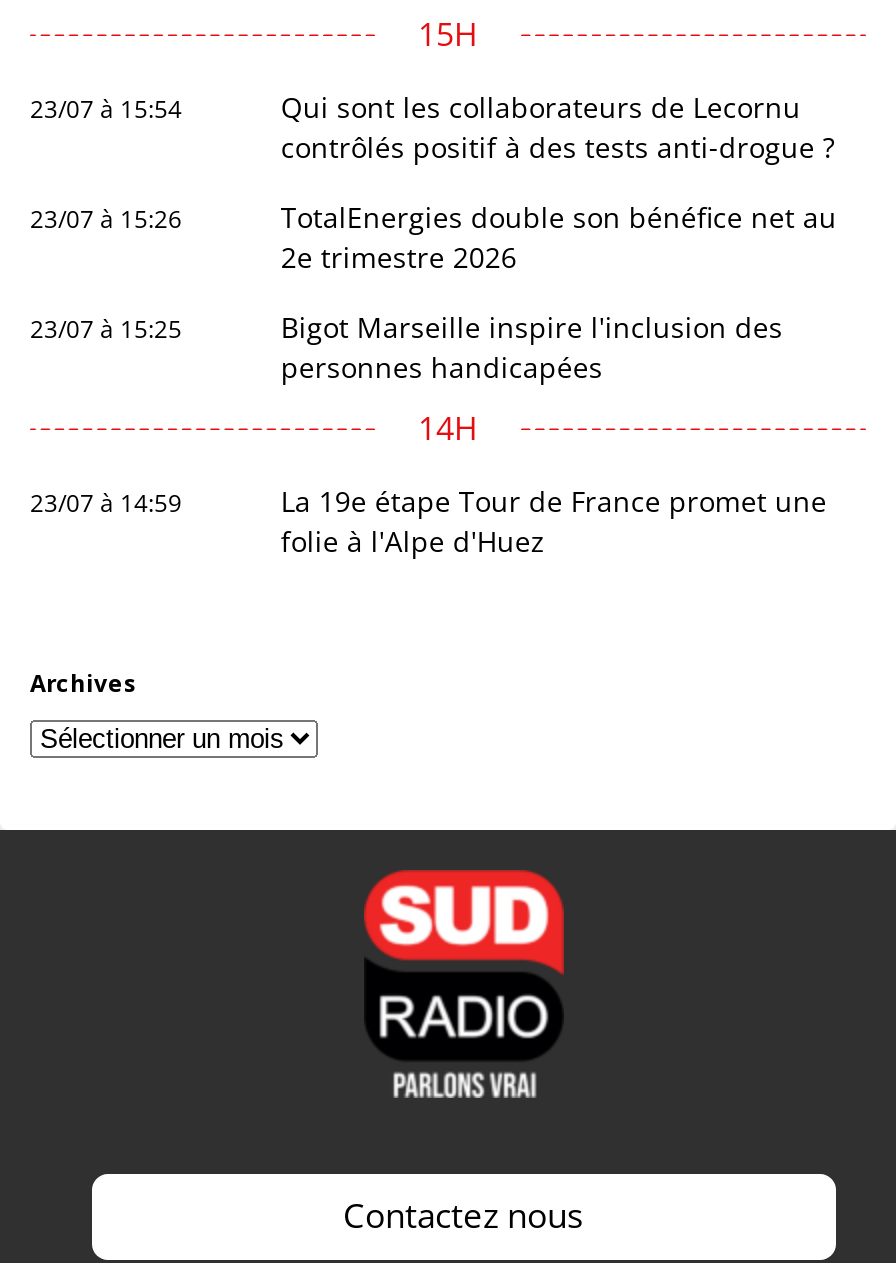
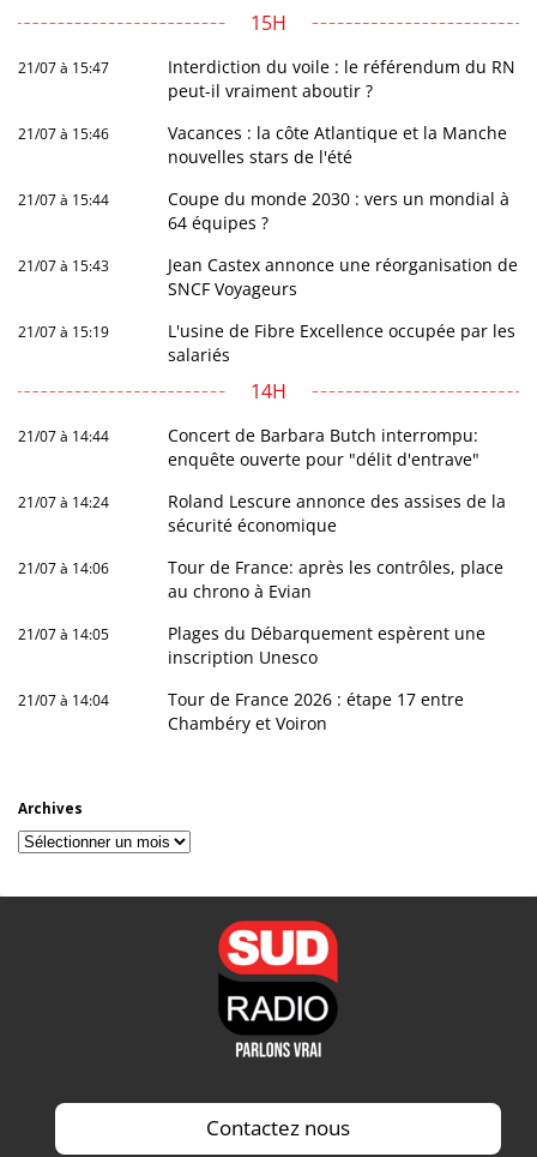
[30,88,837,386] 23/07 à 15:54 | Qui sont les collaborateurs de Lecornu | contrôlés positif à des tests anti-drogue ? | 23/07 à 15:26 | TotalEnergies double son bénéfice net au | 2e trimestre 2026 | 23/07 à 15:25 | Bigot Marseille inspire l'inclusion des | personnes handicapées -> [18,56,518,366] 21/07 à 15:47 | Interdiction du voile : le référendum du RN | peut-il vraiment aboutir ? | 21/07 à 15:46 | Vacances : la côte Atlantique et la Manche | nouvelles stars de l'été | 21/07 à 15:44 | Coupe du monde 2030 : vers un mondial à | 64 équipes ? | 21/07 à 15:43 | Jean Castex annonce une réorganisation de | SNCF Voyageurs | 21/07 à 15:19 | L'usine de Fibre Excellence occupée par les | salariés
[30,482,827,560] 23/07 à 14:59 | La 19e étape Tour de France promet une | folie à l'Alpe d'Huez -> [18,424,506,735] 21/07 à 14:44 | Concert de Barbara Butch interrompu: | enquête ouverte pour "délit d'entrave" | 21/07 à 14:24 | Roland Lescure annonce des assises de la | sécurité économique | 21/07 à 14:06 | Tour de France: après les contrôles, place | au chrono à Evian | 21/07 à 14:05 | Plages du Débarquement espèrent une | inscription Unesco | 21/07 à 14:04 | Tour de France 2026 : étape 17 entre | Chambéry et Voiron

